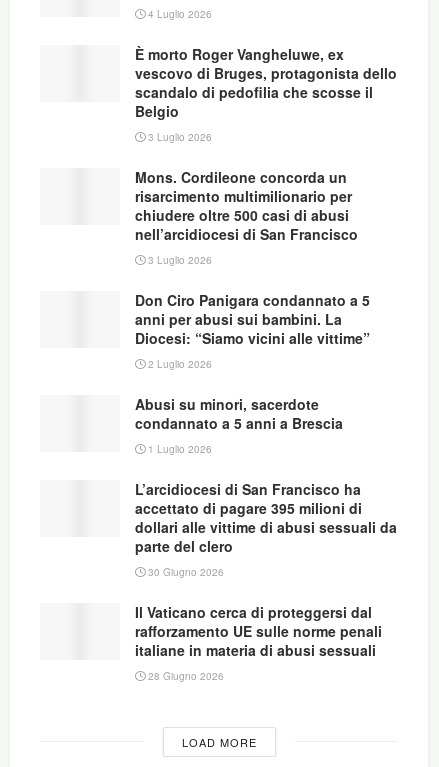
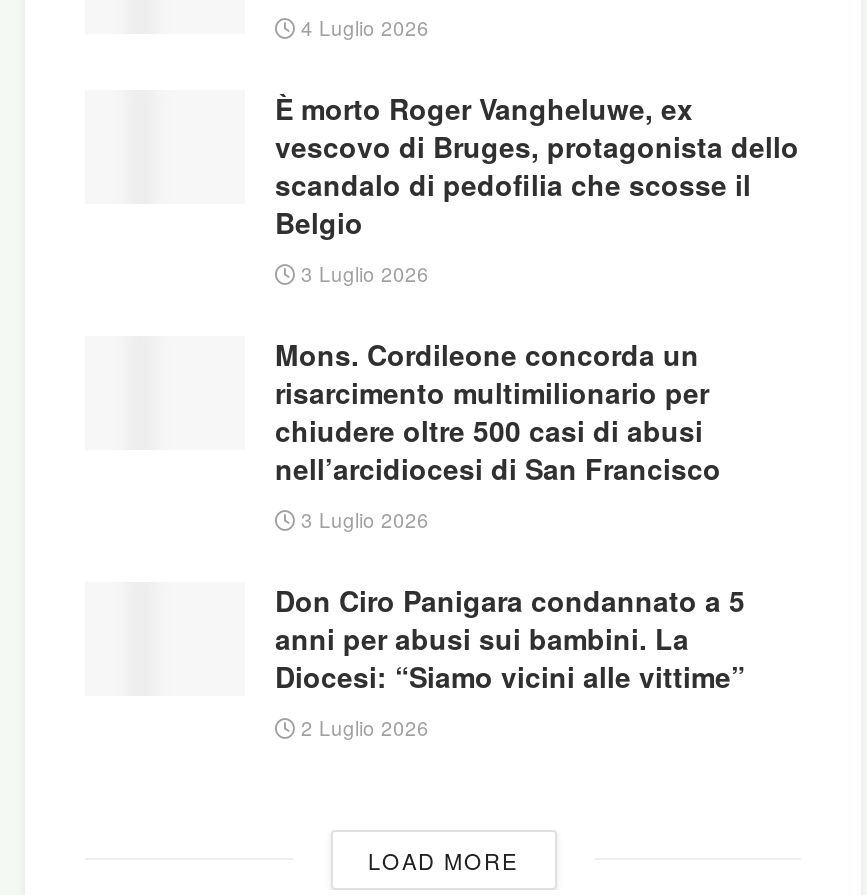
[135,394,397,683] Abusi su minori, sacerdote | condannato a 5 anni a Brescia | 1 Luglio 2026 | L’arcidiocesi di San Francisco ha | accettato di pagare 395 milioni di | dollari alle vittime di abusi sessuali da | parte del clero | 30 Giugno 2026 | Il Vaticano cerca di proteggersi dal | rafforzamento UE sulle norme penali | italiane in materia di abusi sessuali | 28 Giugno 2026 -> none

